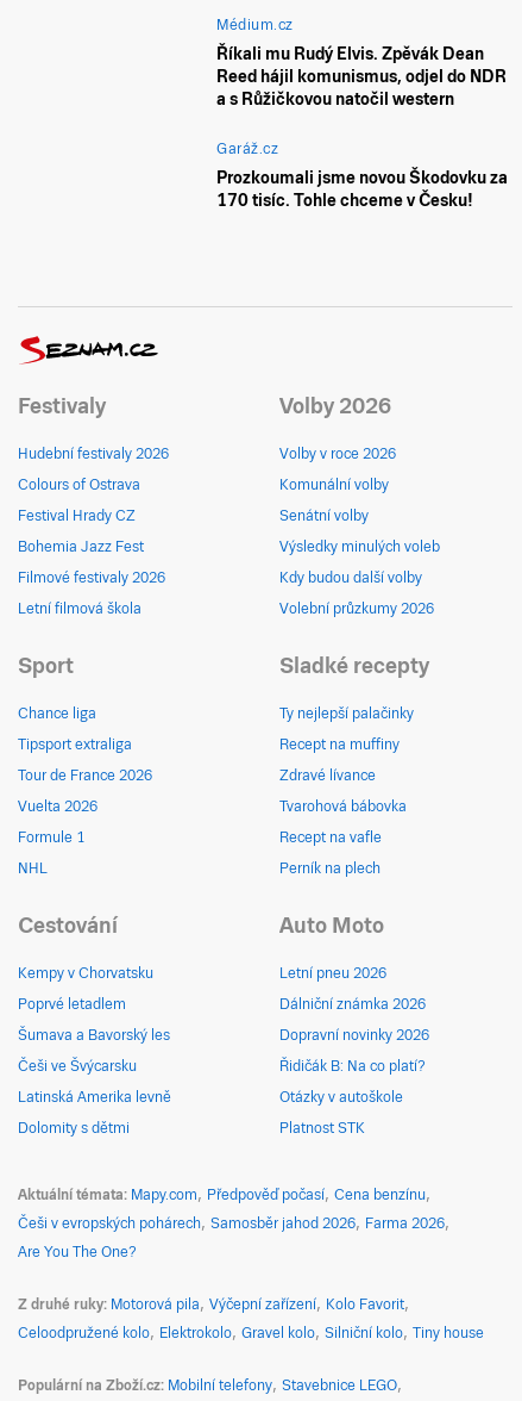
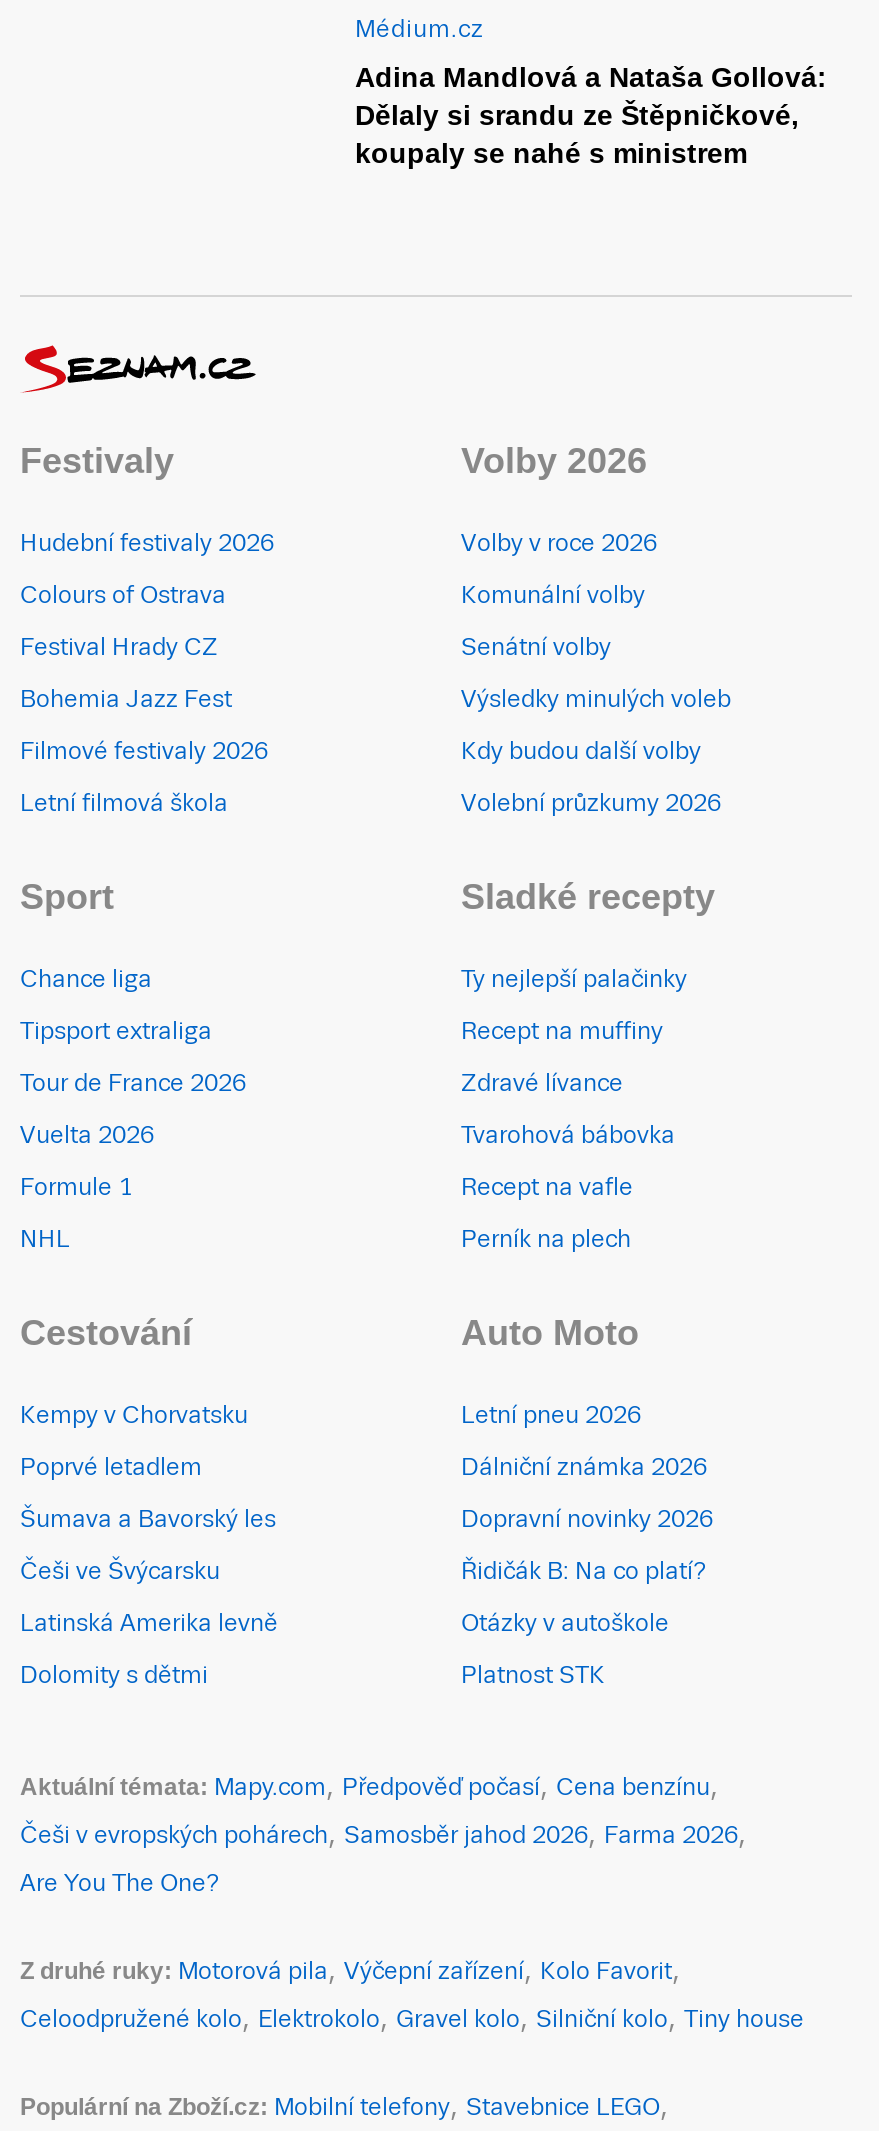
[217,45,508,210] Říkali mu Rudý Elvis. Zpěvák Dean | Reed hájil komunismus, odjel do NDR | a s Růžičkovou natočil western | Garáž.cz | Prozkoumali jsme novou Škodovku za | 170 tisíc. Tohle chceme v Česku! -> [355,62,827,170] Adina Mandlová a Nataša Gollová: | Dělaly si srandu ze Štěpničkové, | koupaly se nahé s ministrem

